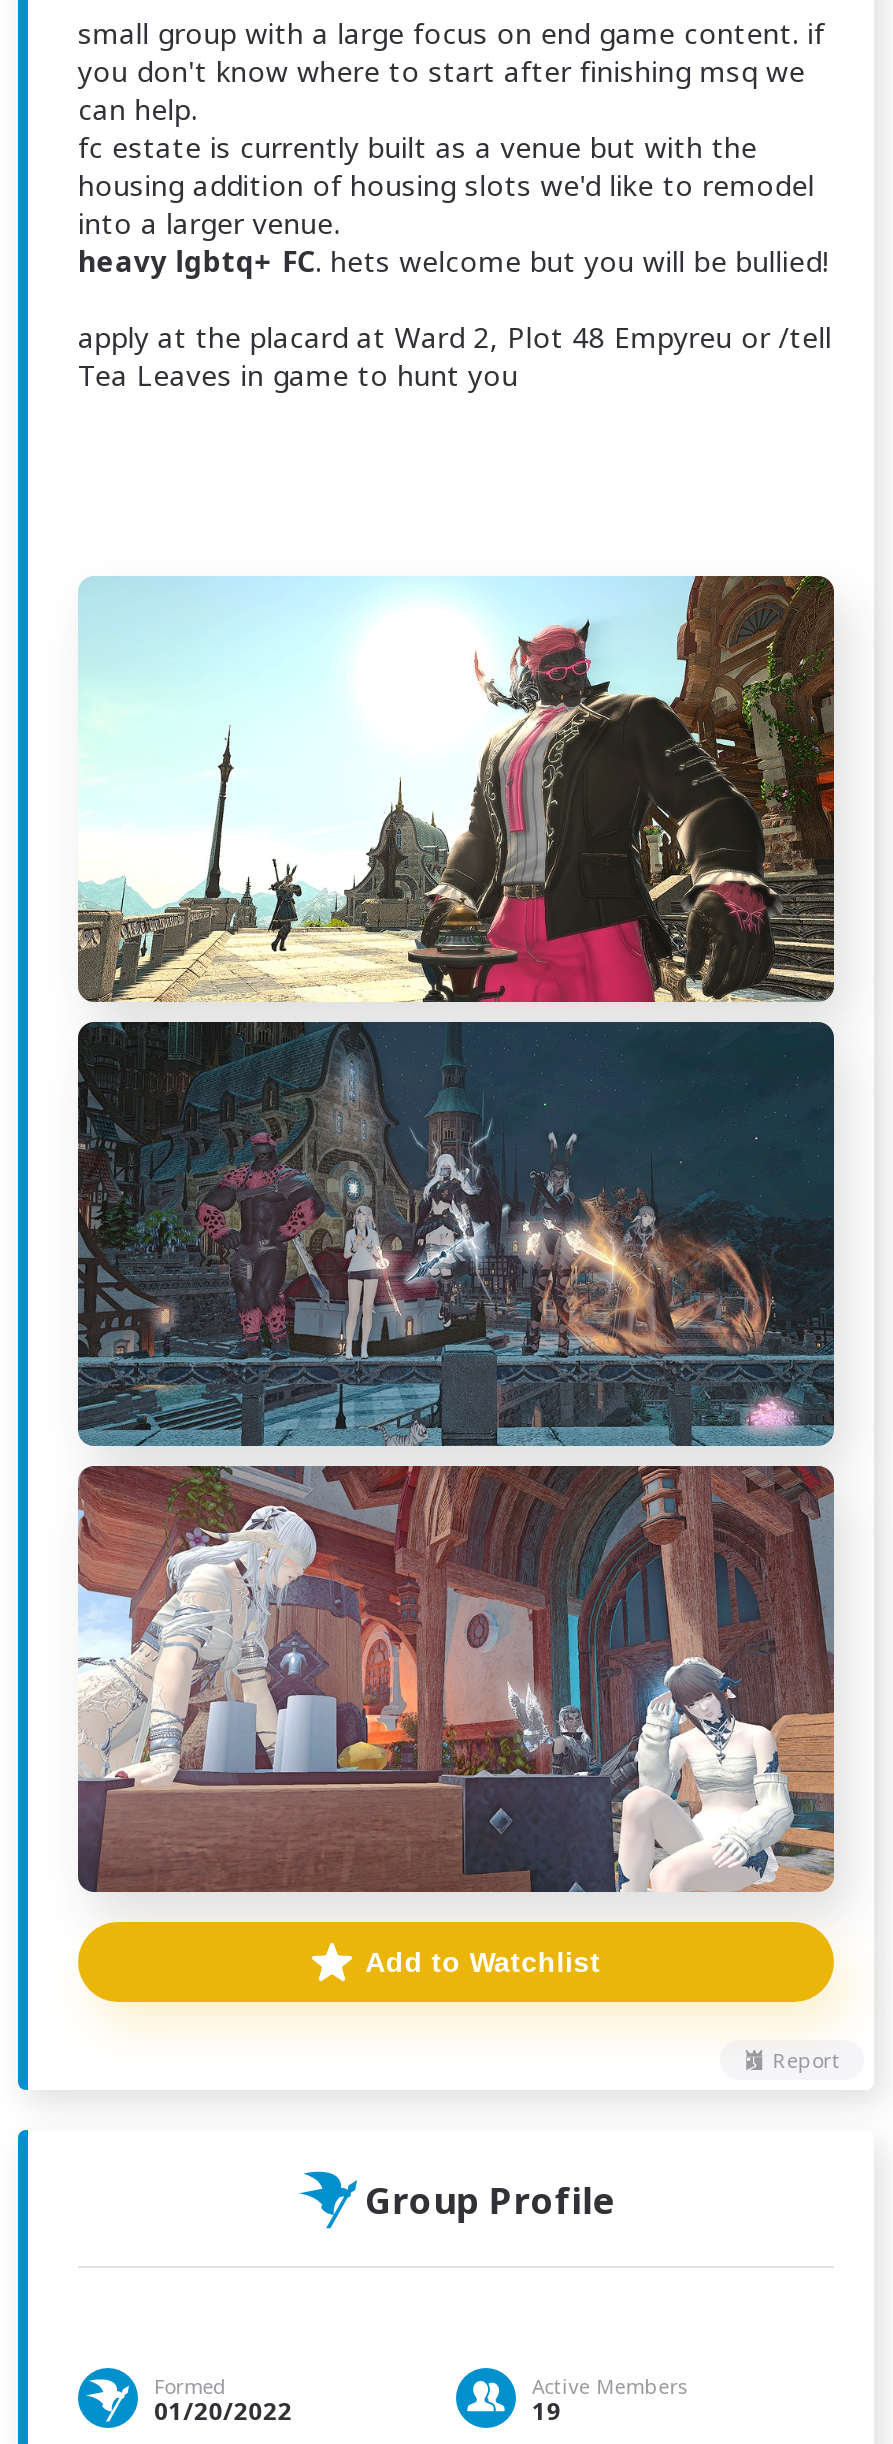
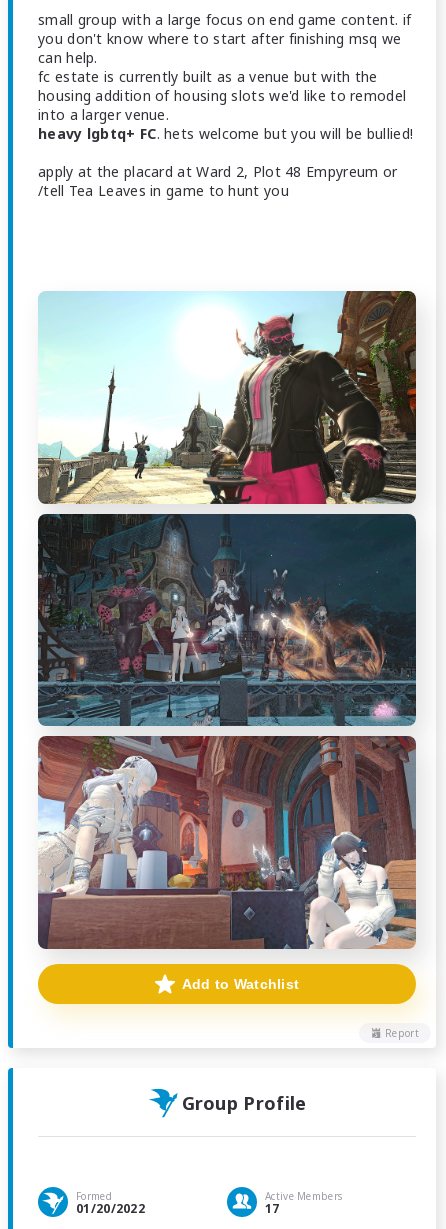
[78,318,832,394] apply at the placard at Ward 2, Plot 48 Empyreu or /tell | Tea Leaves in game to hunt you -> [38,162,397,200] apply at the placard at Ward 2, Plot 48 Empyreum or | /tell Tea Leaves in game to hunt you
[532,2394,561,2428] 19 -> [265,1200,280,1217] 17

